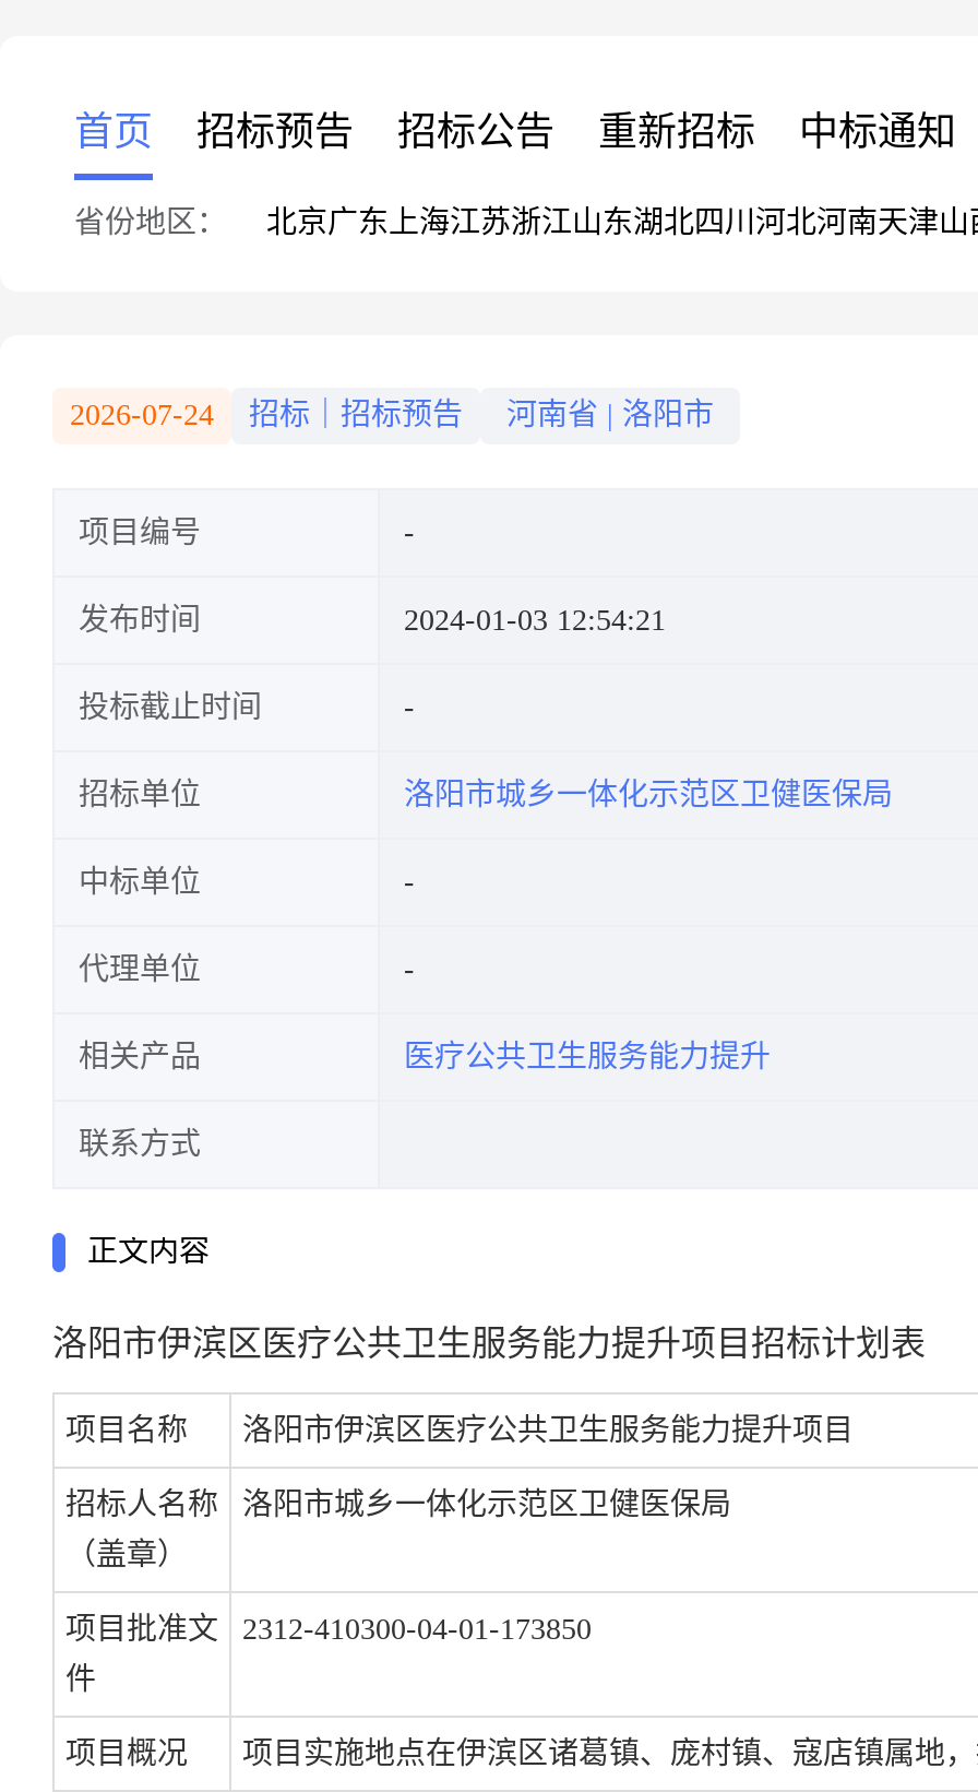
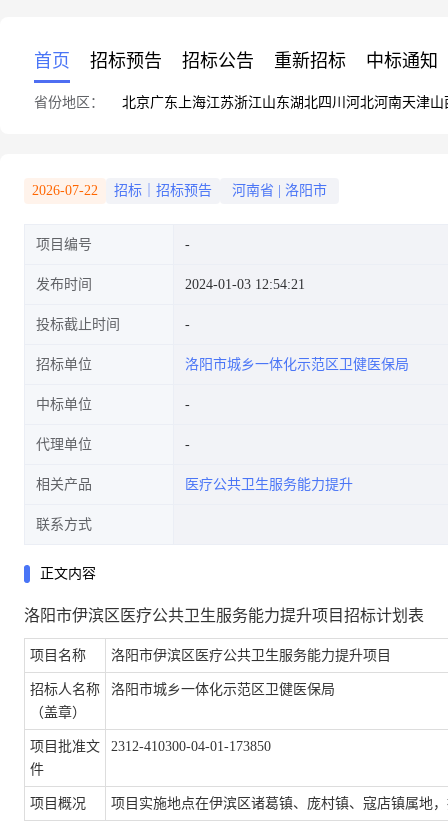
[70,399,214,431] 2026-07-24 -> [32,183,98,198] 2026-07-22

